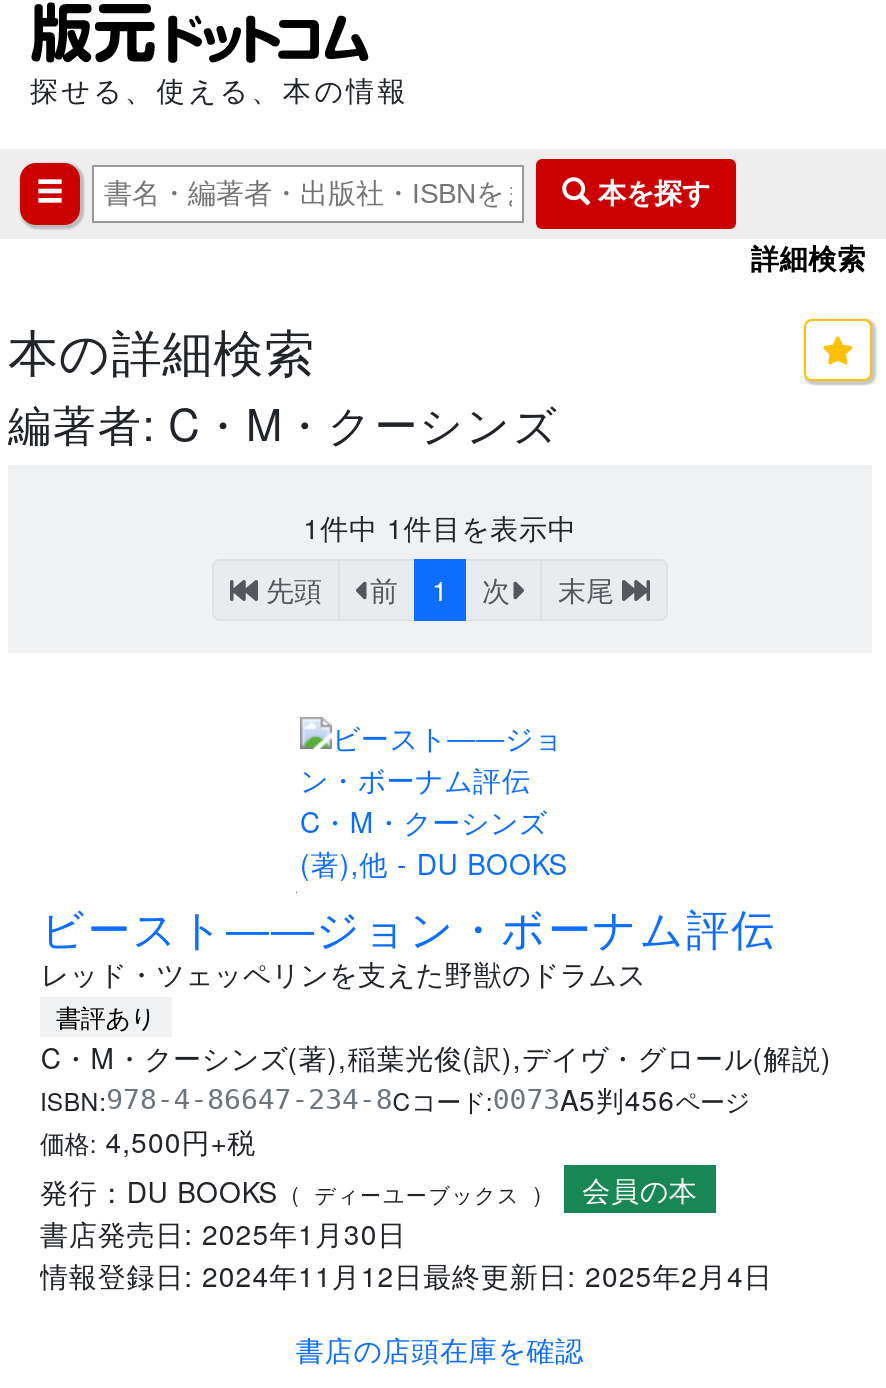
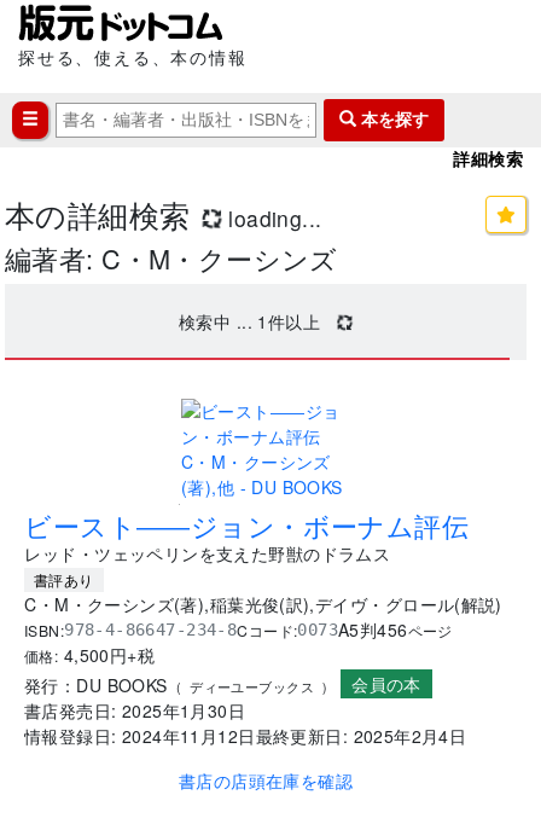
none -> [222,203,322,233] loading...
[258,507,622,609] 1件中1件目を表示中 | 先頭 | 前 | 1 | 次 | 末尾 -> [179,309,320,333] 検索中 ... 1件以上

